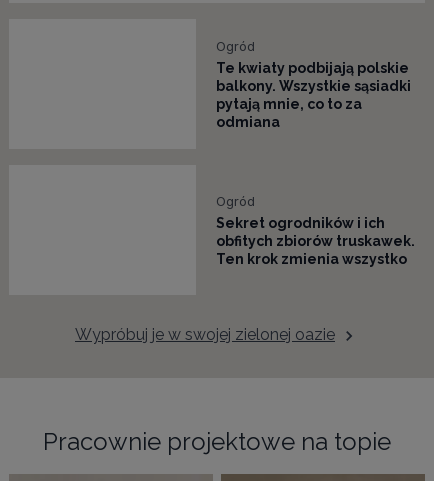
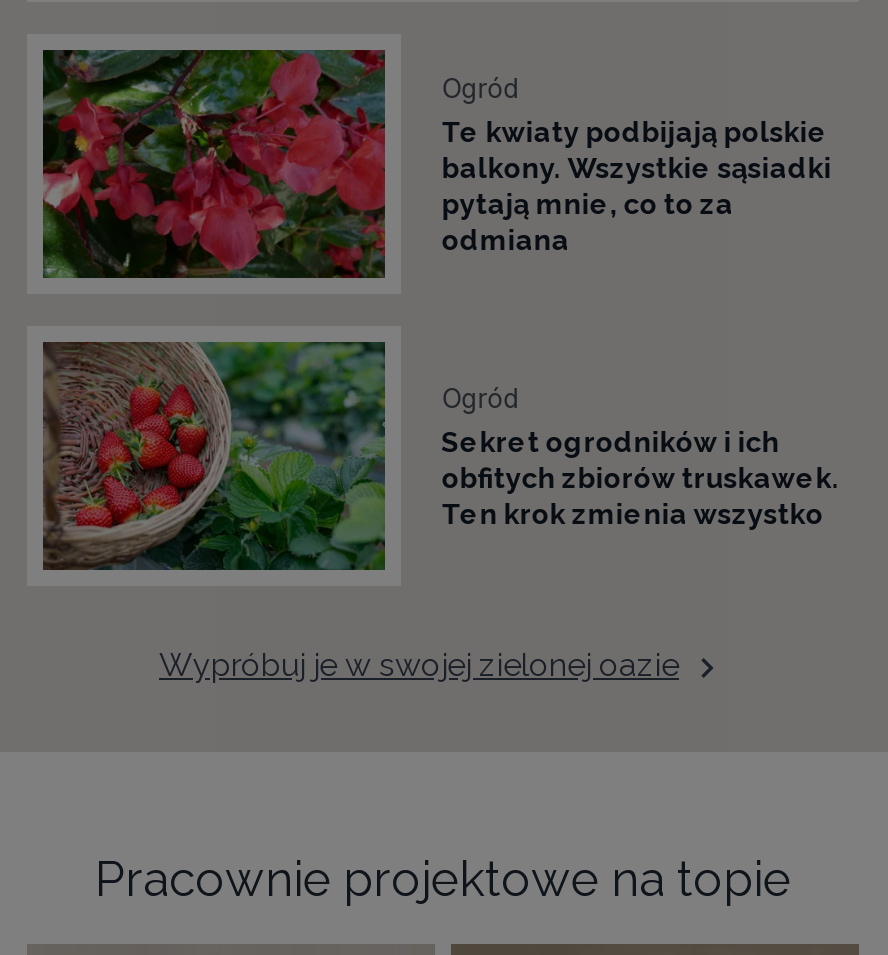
none -> [41,48,387,280] [image]
none -> [41,340,387,572] [image]

